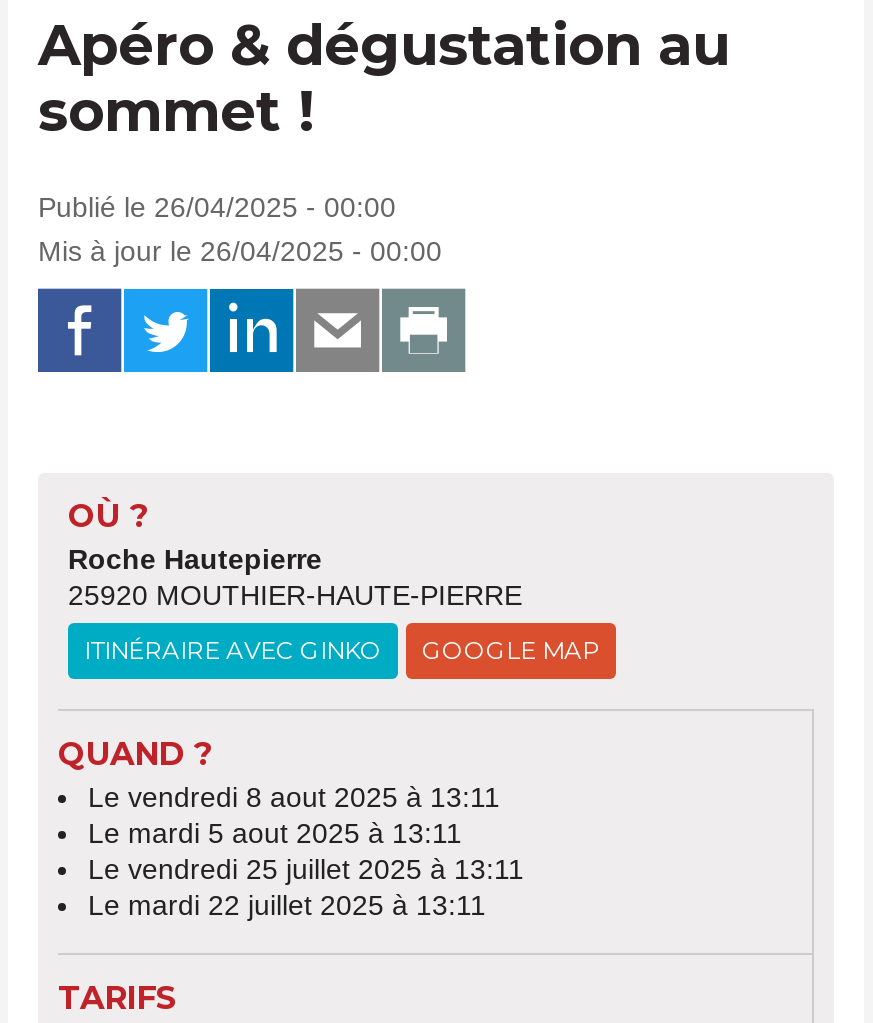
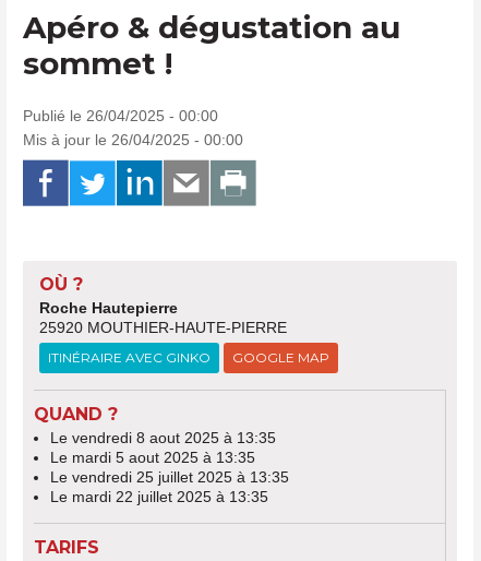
[88,781,500,813] Le vendredi 8 aout 2025 à 13:11 -> [50,429,276,447] Le vendredi 8 aout 2025 à 13:35
[88,817,462,849] Le mardi 5 aout 2025 à 13:11 -> [50,449,255,466] Le mardi 5 aout 2025 à 13:35
[88,853,524,885] Le vendredi 25 juillet 2025 à 13:11 -> [50,468,289,486] Le vendredi 25 juillet 2025 à 13:35
[88,889,486,921] Le mardi 22 juillet 2025 à 13:11 -> [50,488,268,505] Le mardi 22 juillet 2025 à 13:35

